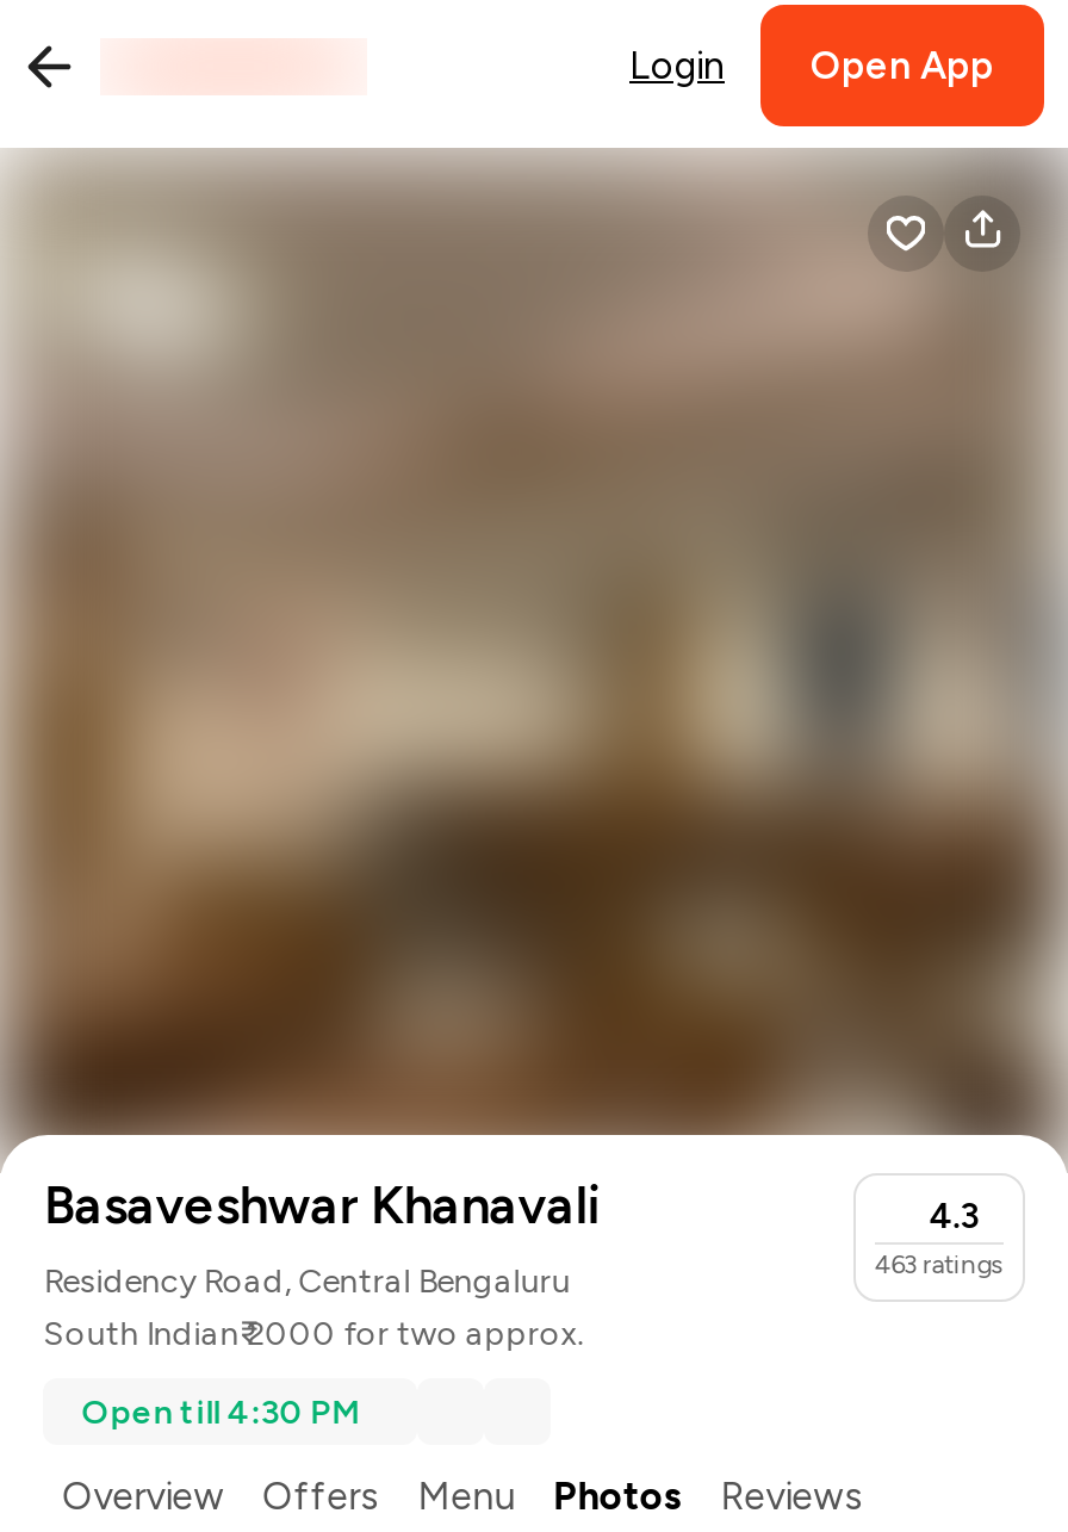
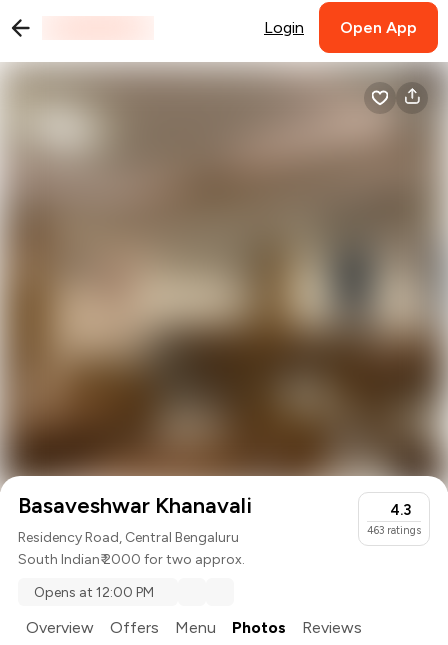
[82,1392,361,1433] Open till 4:30 PM -> [34,584,154,601] Opens at 12:00 PM

